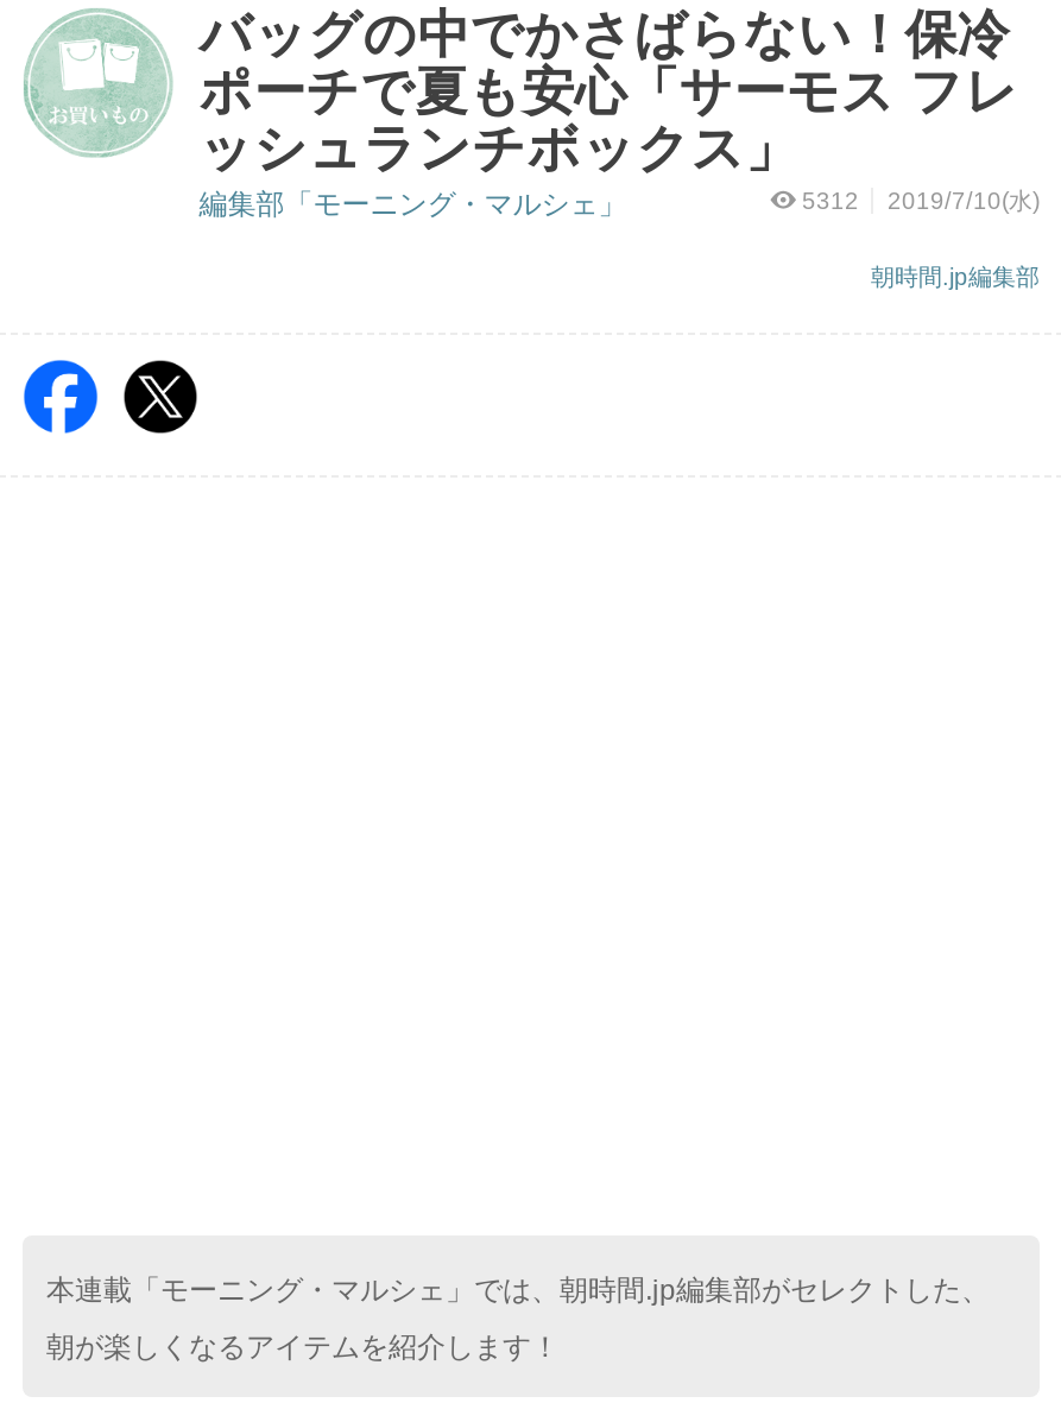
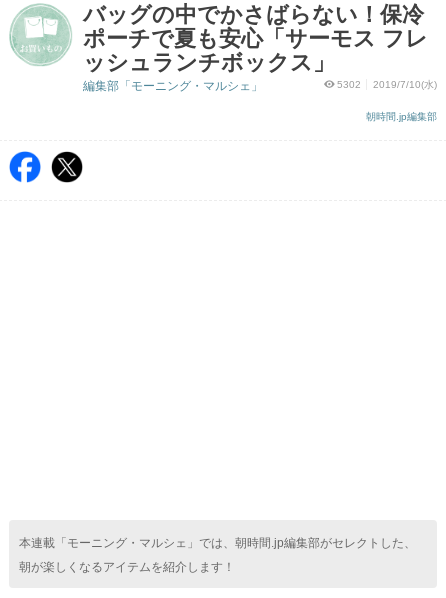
[802,188,1040,214] 5312 2019/7/10(水) -> [337,79,437,90] 5302 2019/7/10(水)

